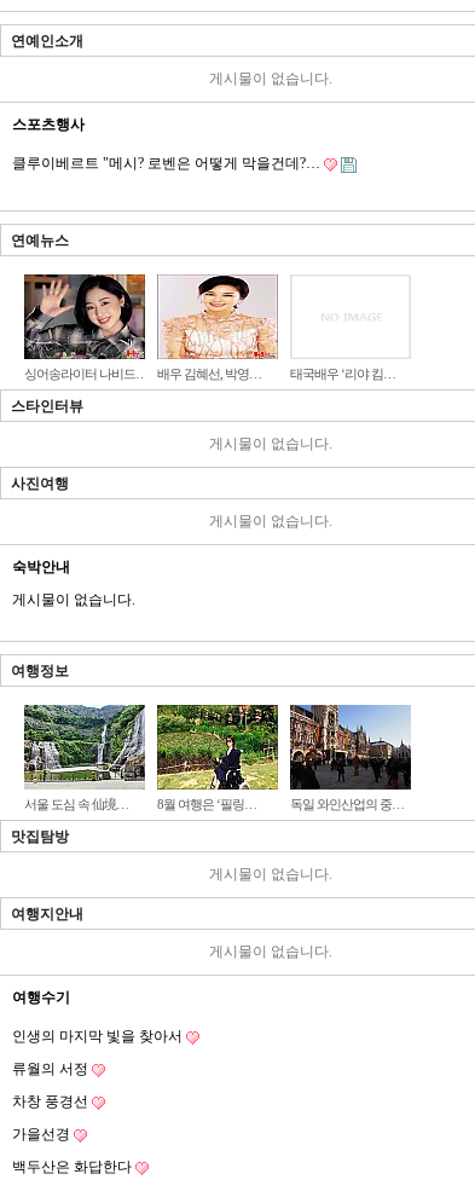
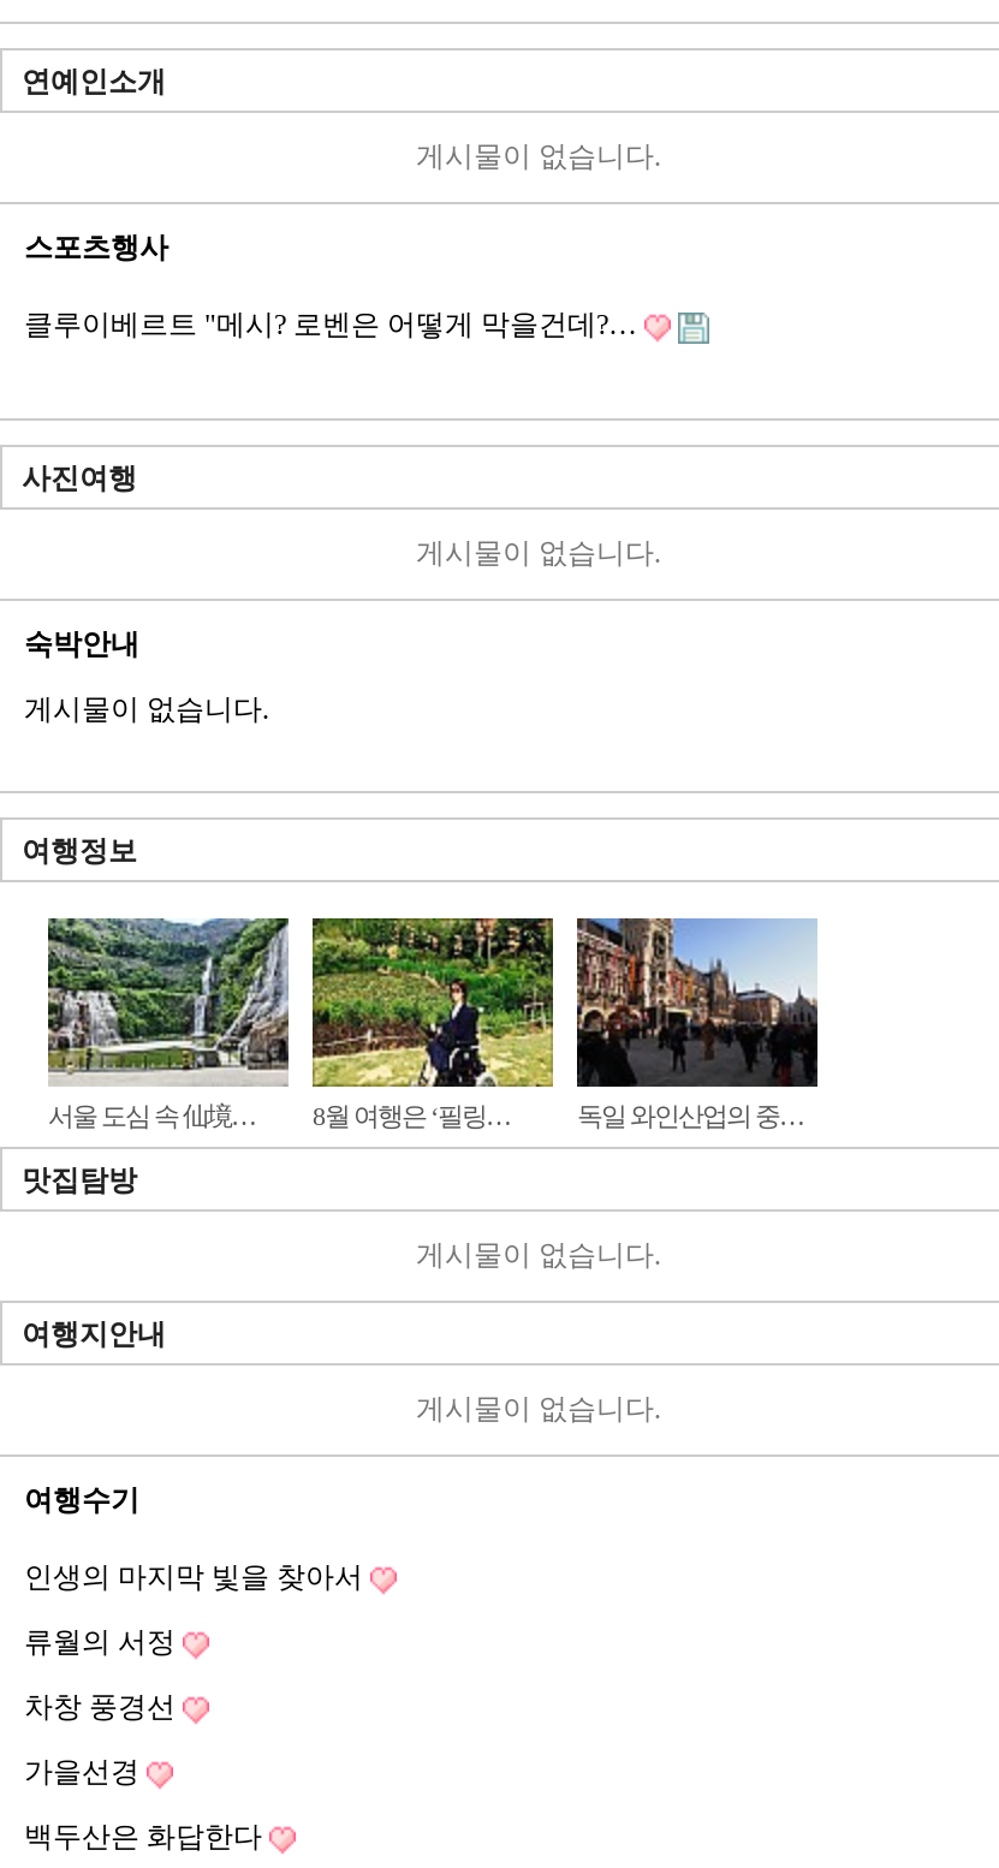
[11,232,69,249] 연예뉴스 -> none
[11,273,395,452] [image] | 싱어송라이터 나비드… | 배우 김혜선, 박영… | 태국배우 ‘리야 킴… | 스타인터뷰 | 게시물이 없습니다. -> none
[156,274,279,358] [image] -> none

